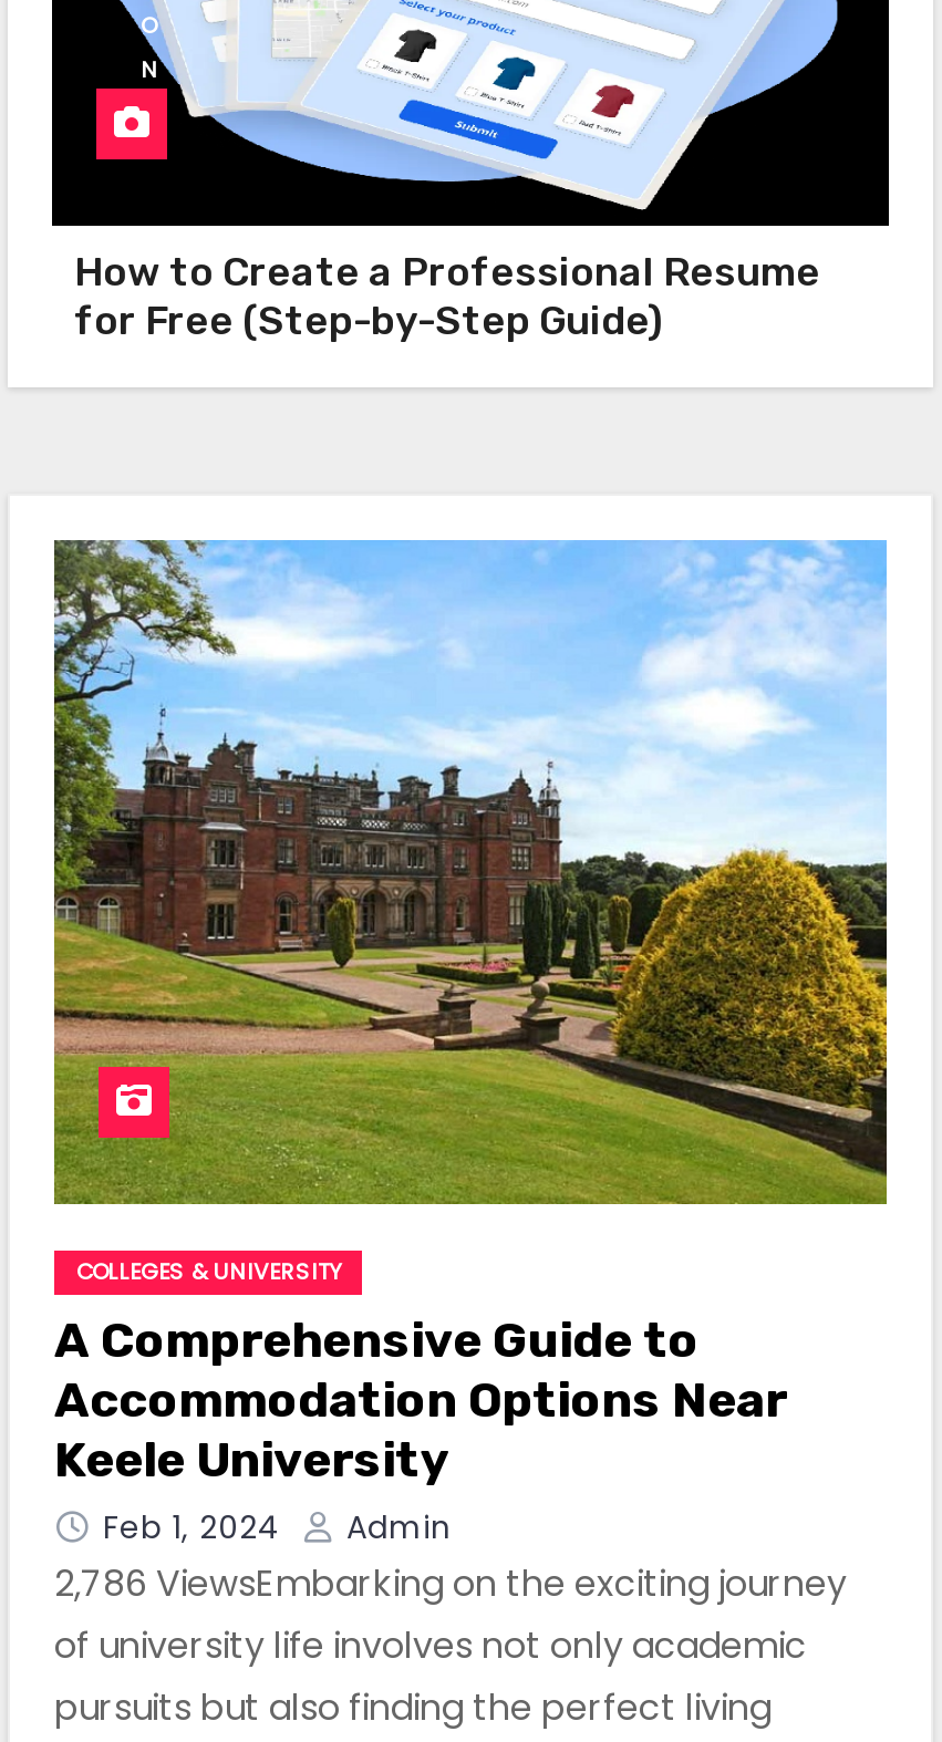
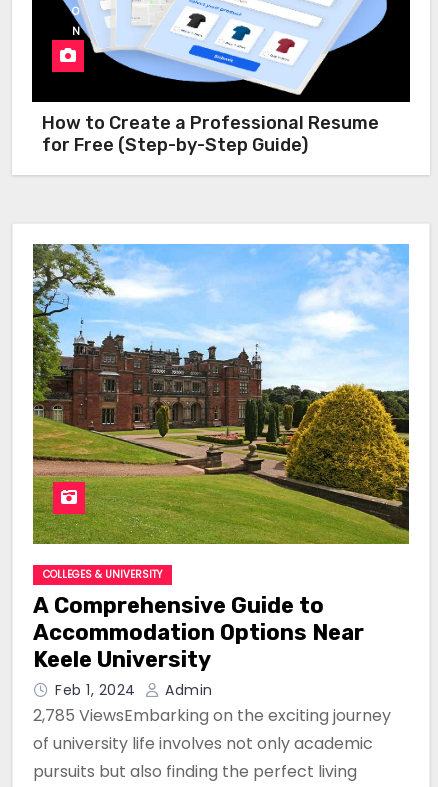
[54,1558,847,1609] 2,786 ViewsEmbarking on the exciting journey -> [33,704,391,727] 2,785 ViewsEmbarking on the exciting journey

